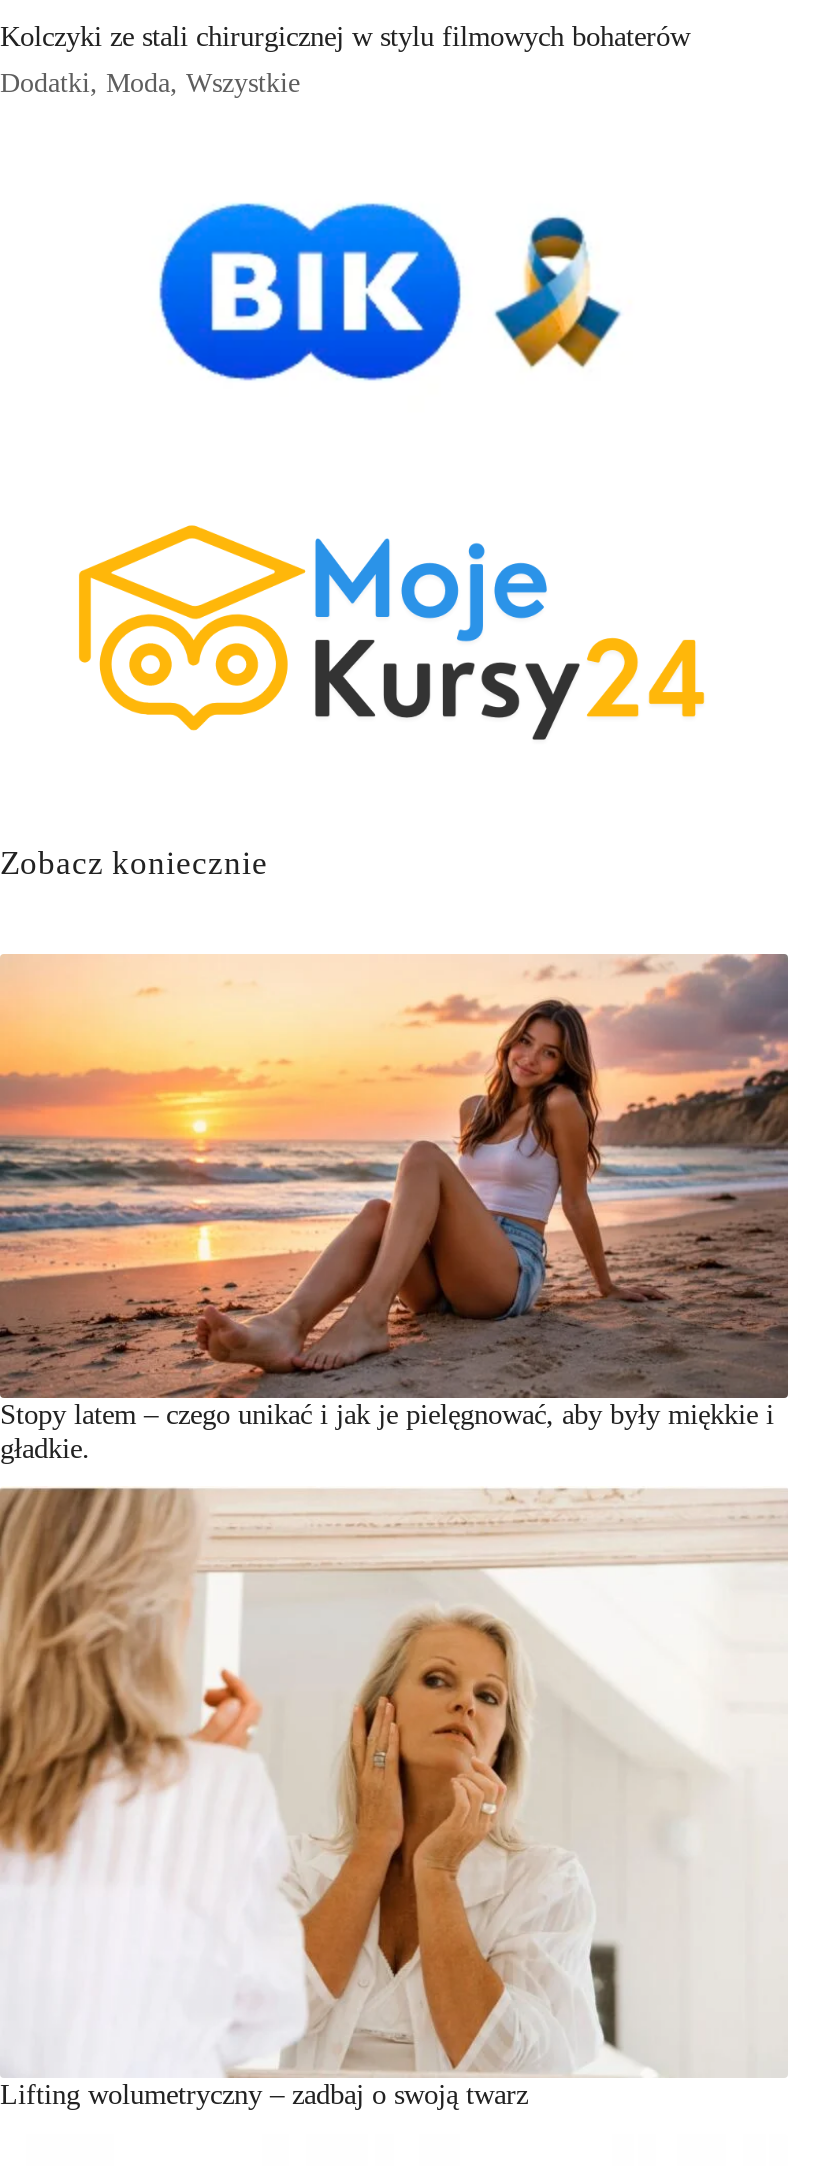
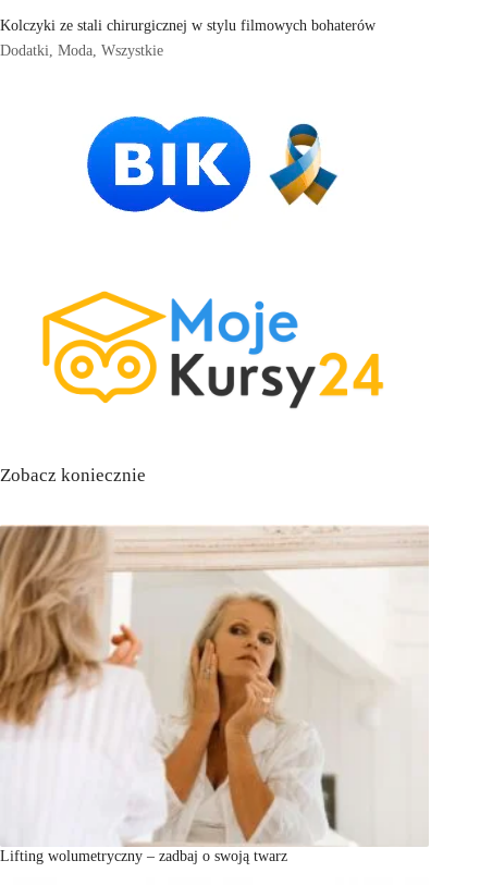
[0,954,790,1464] [image] | Stopy latem – czego unikać i jak je pielęgnować, aby były miękkie i | gładkie. -> none

